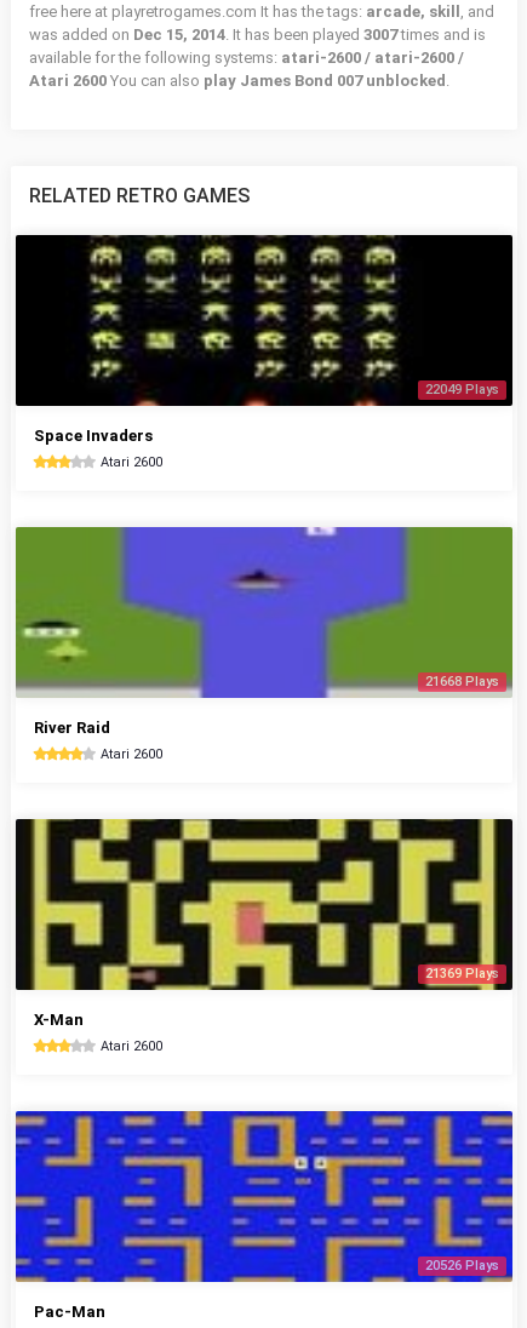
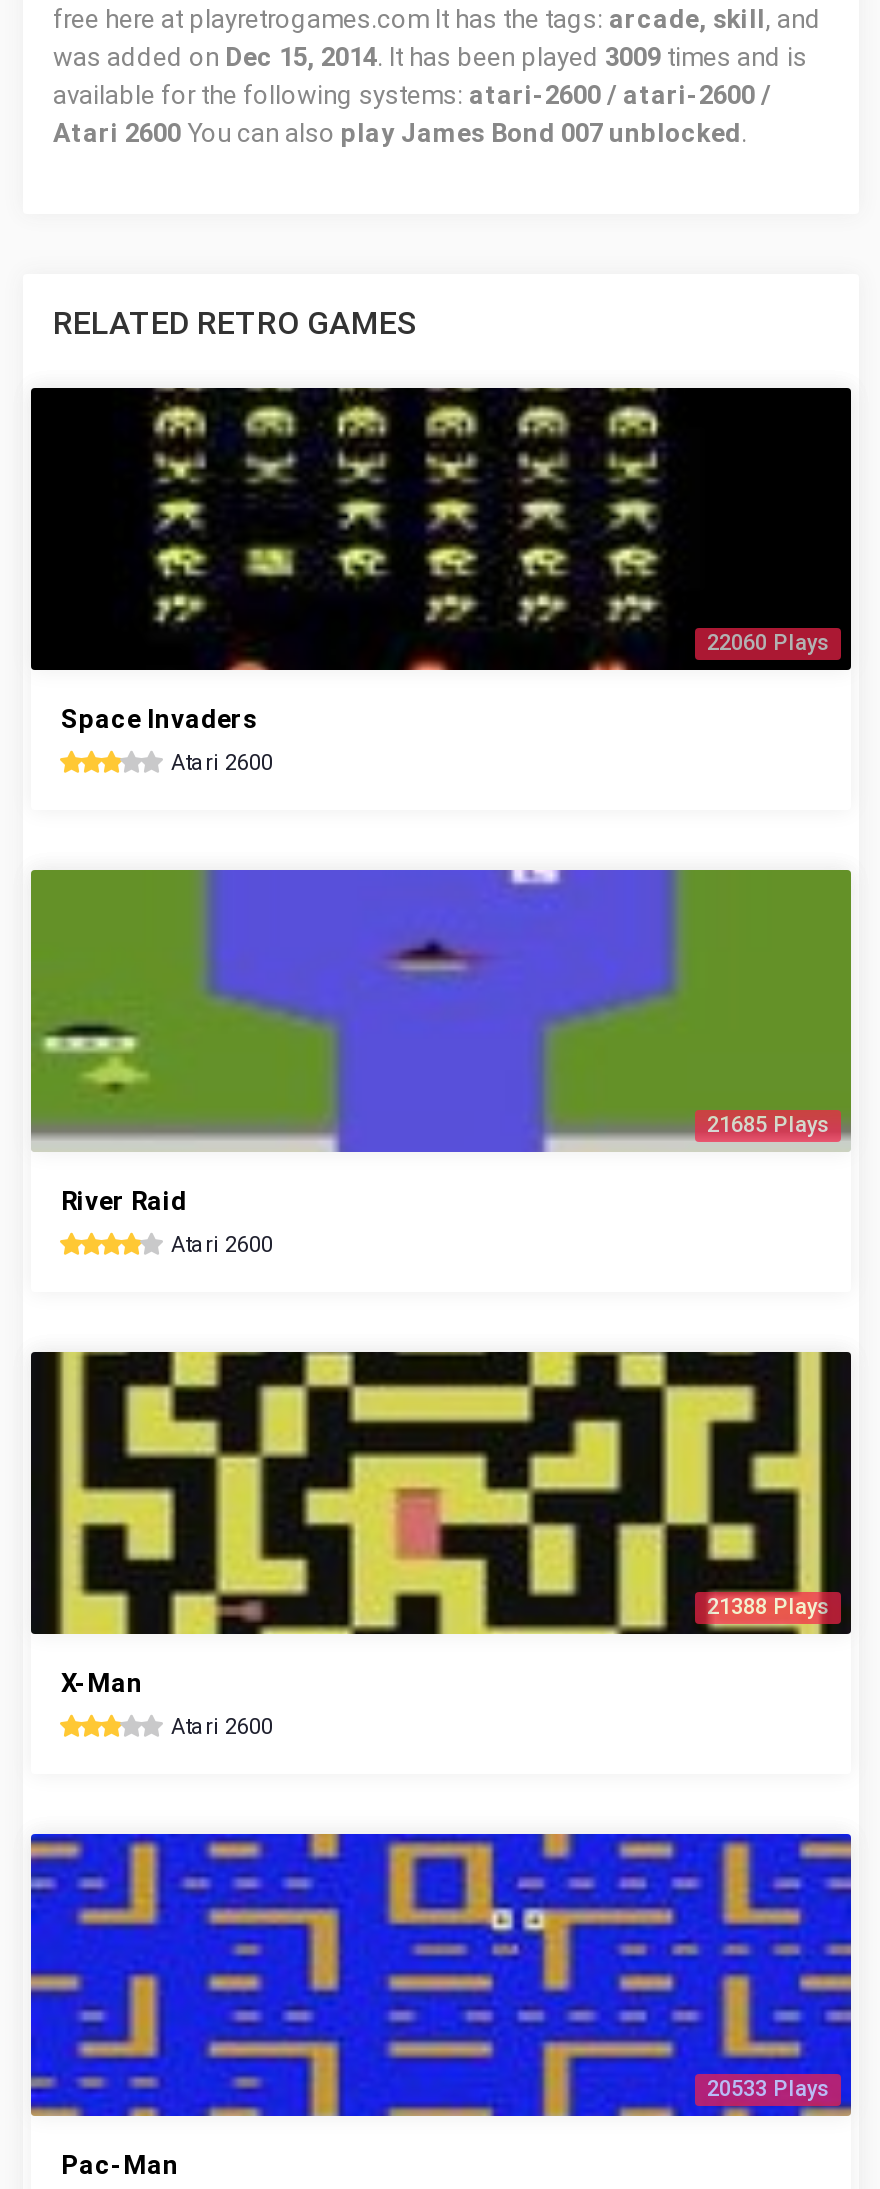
[29,25,486,44] was added on Dec 15, 2014. It has been played 3007 times and is -> [53,42,807,72] was added on Dec 15, 2014. It has been played 3009 times and is
[425,382,499,397] 22049 Plays -> [707,630,829,656] 22060 Plays
[425,674,499,689] 21668 Plays -> [707,1112,829,1138] 21685 Plays
[425,966,499,981] 21369 Plays -> [707,1594,829,1620] 21388 Plays
[425,1258,499,1273] 20526 Plays -> [707,2076,829,2102] 20533 Plays

